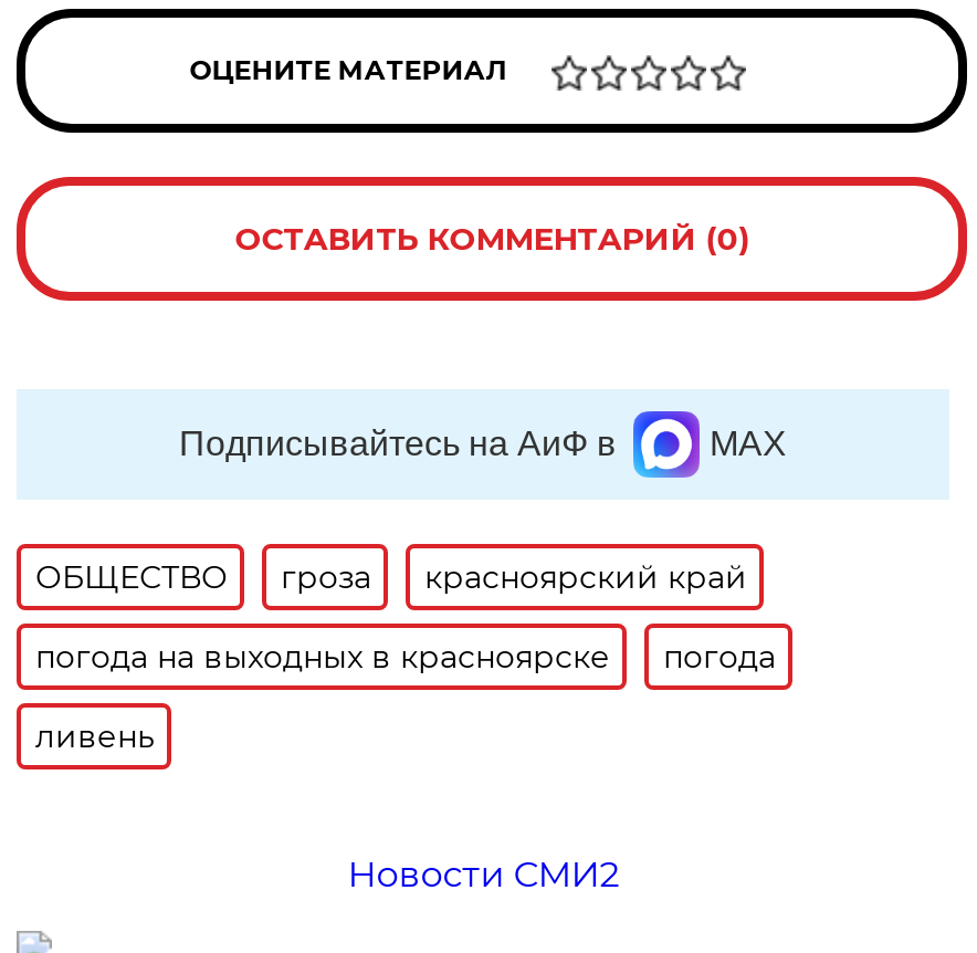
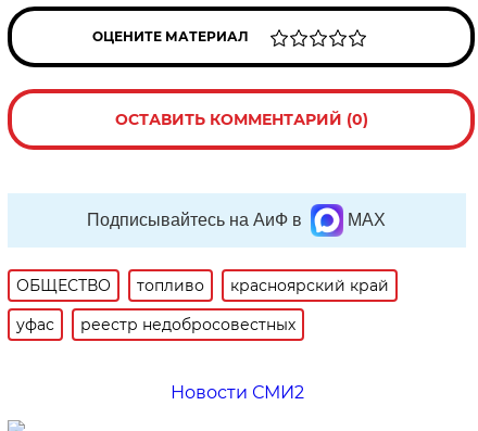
[281,557,371,597] гроза -> [137,276,205,295] топливо
[35,637,776,756] погода на выходных в красноярске | погода | ливень -> [17,315,296,334] уфас | реестр недобросовестных

